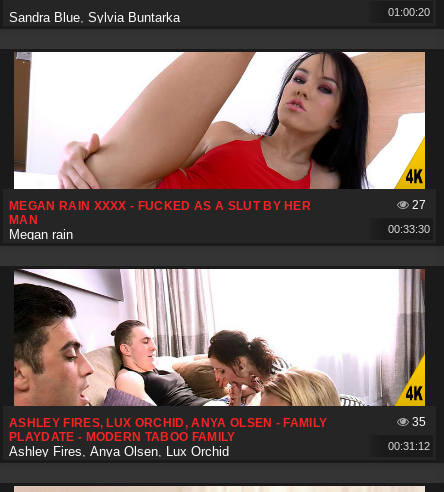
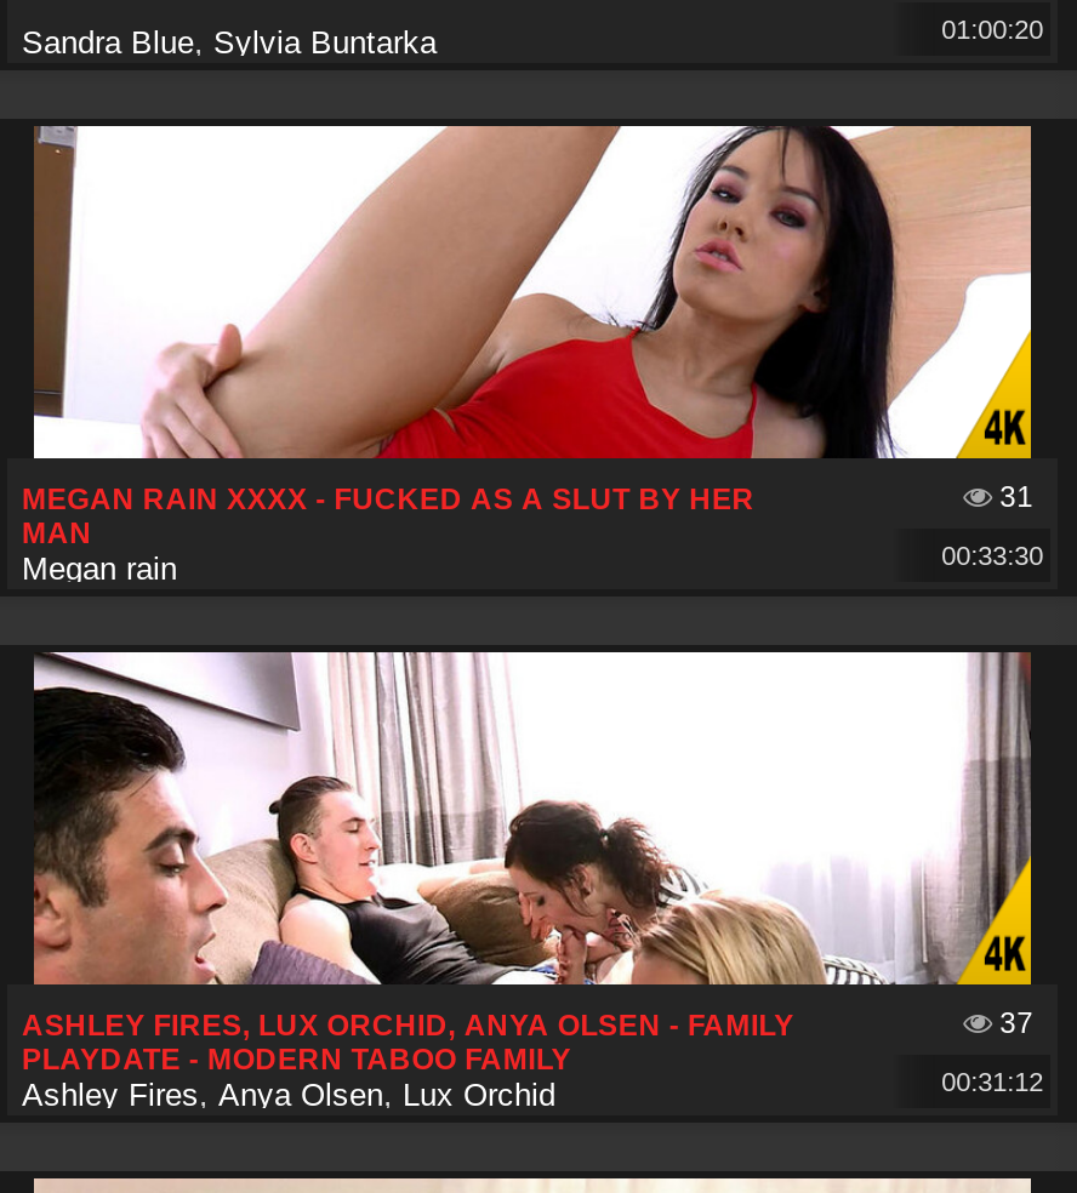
[409,198,426,212] 27 -> [993,480,1034,514] 31
[409,415,426,429] 35 -> [993,1006,1034,1040] 37

